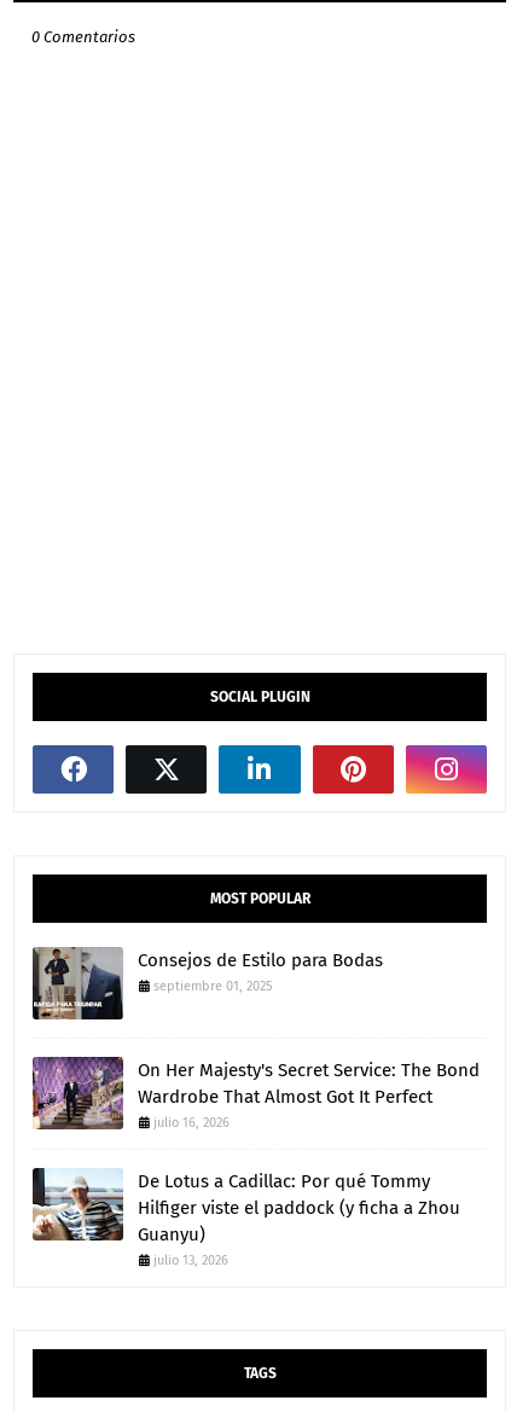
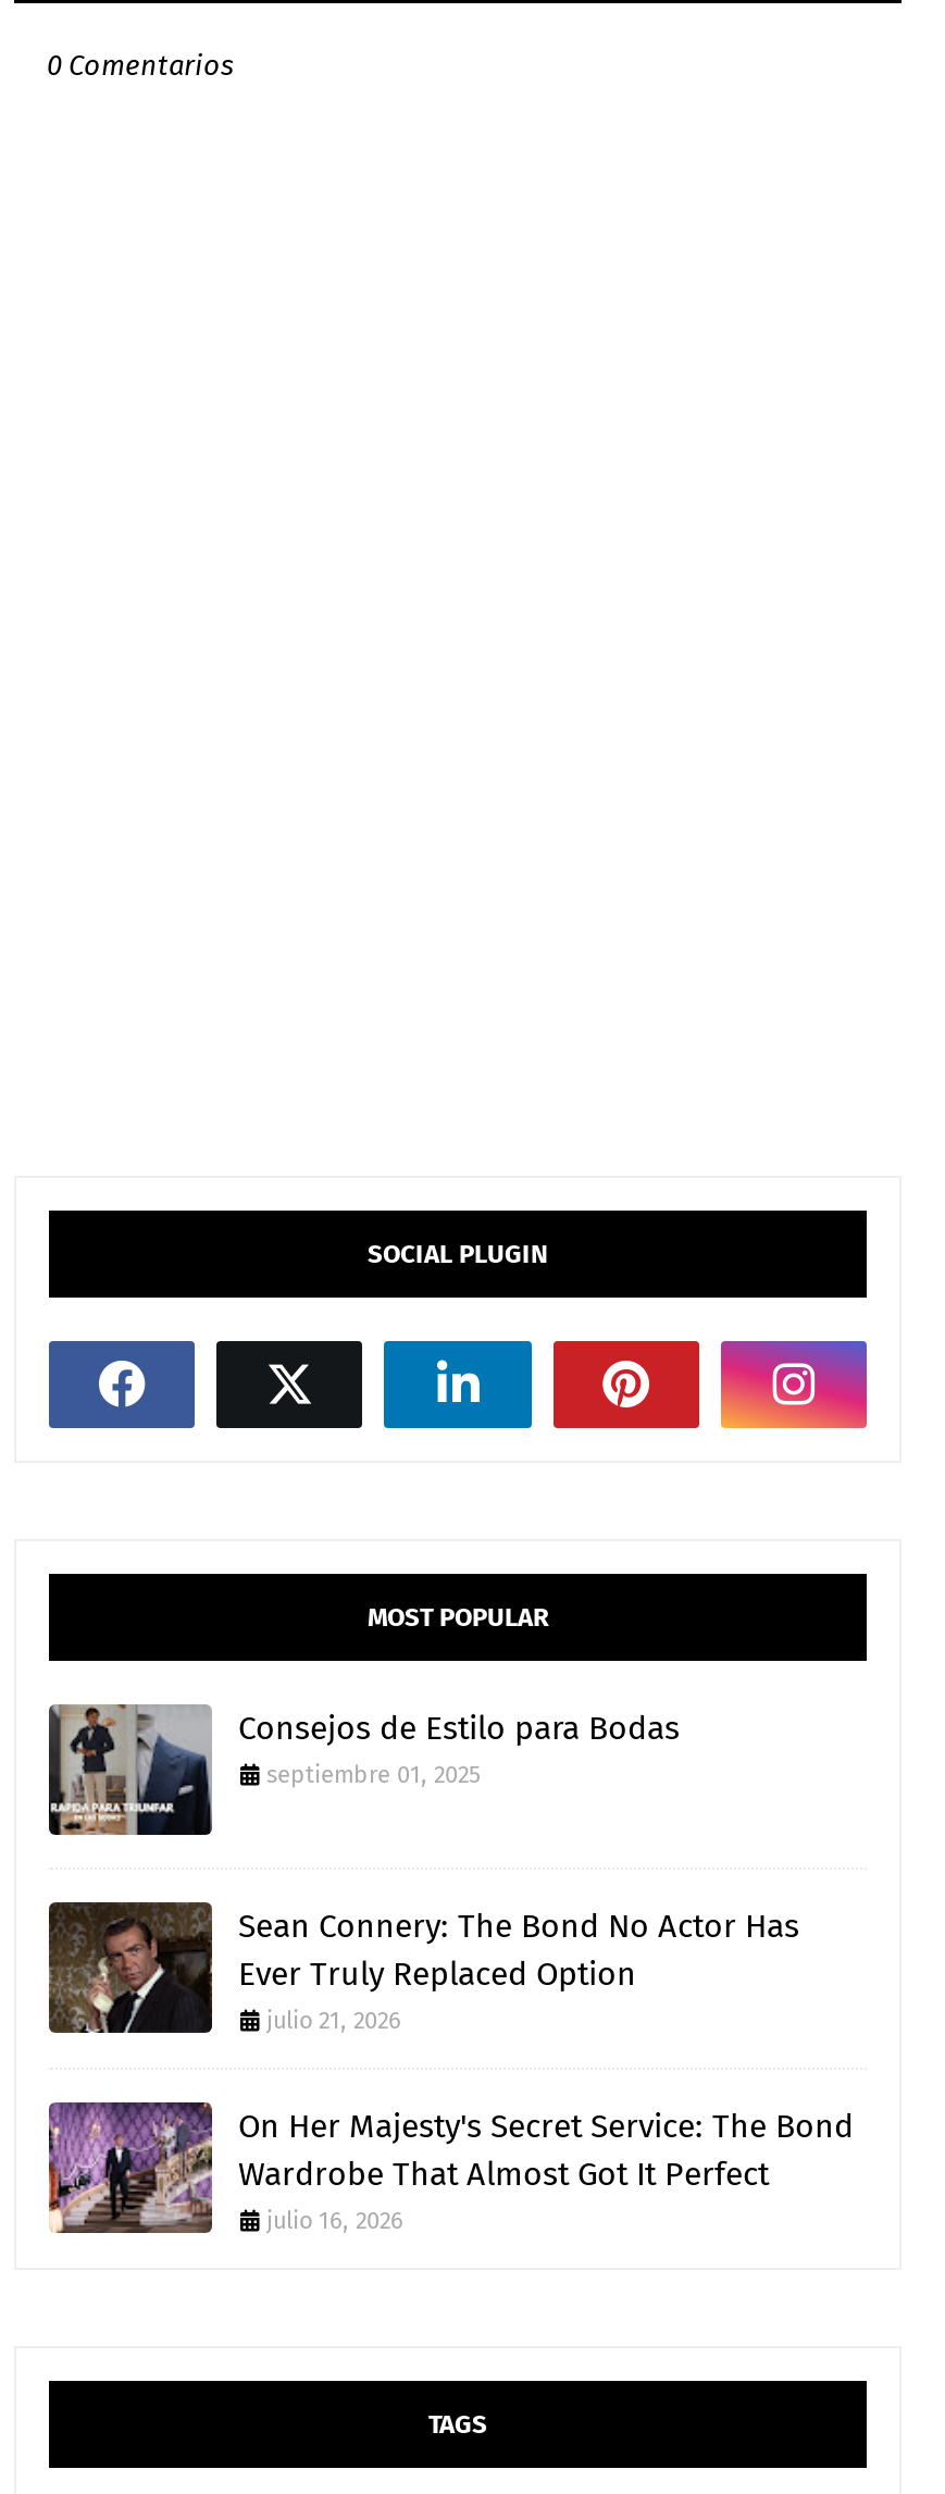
none -> [49,1902,799,2035] [image] | Sean Connery: The Bond No Actor Has | Ever Truly Replaced Option | julio 21, 2026
moved [30,1056,480,1131] -> [45,2100,854,2235]: [image] | On Her Majesty's Secret Service: The Bond | Wardrobe That Almost Got It Perfect | julio 16, 2026
[31,1167,460,1268] [image] | De Lotus a Cadillac: Por qué Tommy | Hilfiger viste el paddock (y ficha a Zhou | Guanyu) | julio 13, 2026 -> none

